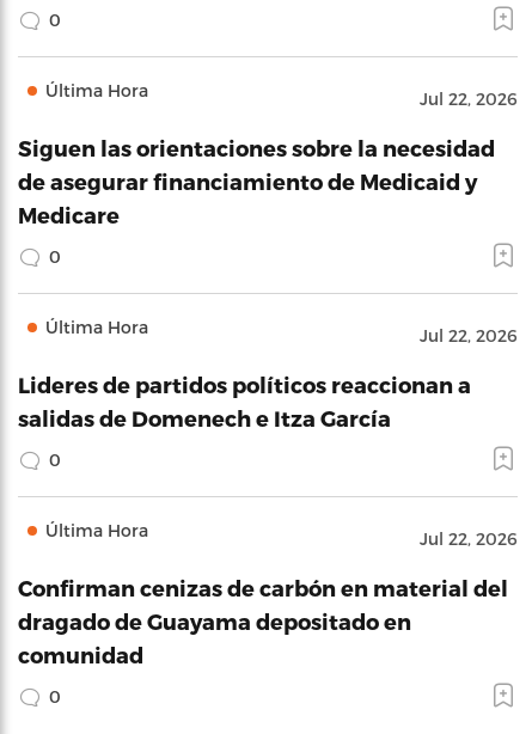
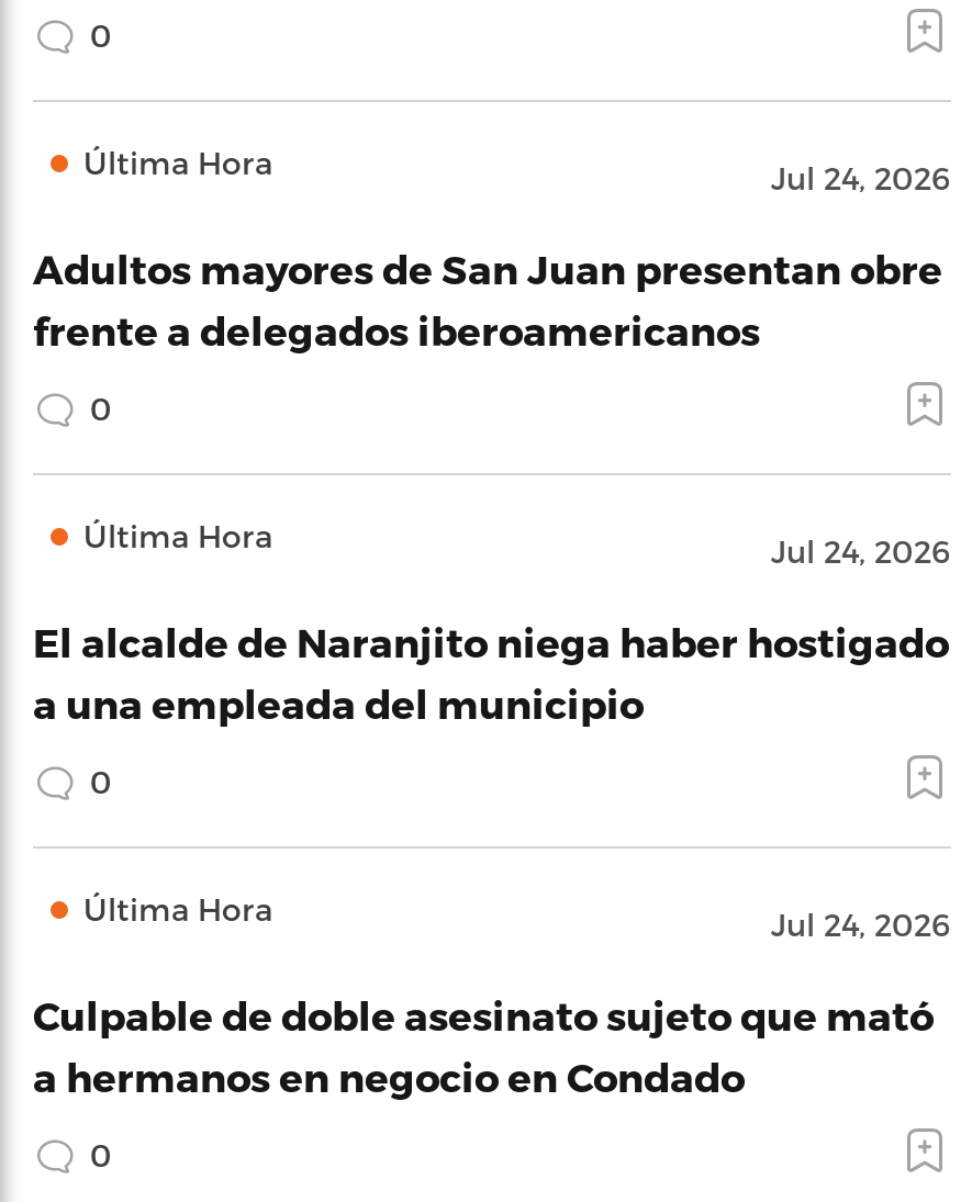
[420,88,518,108] Jul 22, 2026 -> [771,160,951,197] Jul 24, 2026
[18,135,495,227] Siguen las orientaciones sobre la necesidad | de asegurar financiamiento de Medicaid y | Medicare -> [33,245,942,353] Adultos mayores de San Juan presentan obre | frente a delegados iberoamericanos
[420,325,518,345] Jul 22, 2026 -> [771,533,951,570] Jul 24, 2026
[18,371,471,430] Lideres de partidos políticos reaccionan a | salidas de Domenech e Itza García -> [33,618,949,726] El alcalde de Naranjito niega haber hostigado | a una empleada del municipio
[420,528,518,548] Jul 22, 2026 -> [771,906,951,943] Jul 24, 2026
[18,575,508,667] Confirman cenizas de carbón en material del | dragado de Guayama depositado en | comunidad -> [33,992,934,1099] Culpable de doble asesinato sujeto que mató | a hermanos en negocio en Condado

